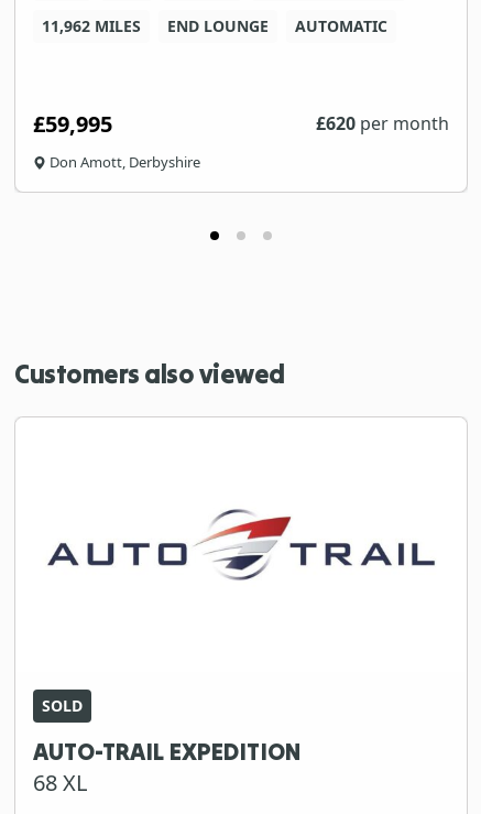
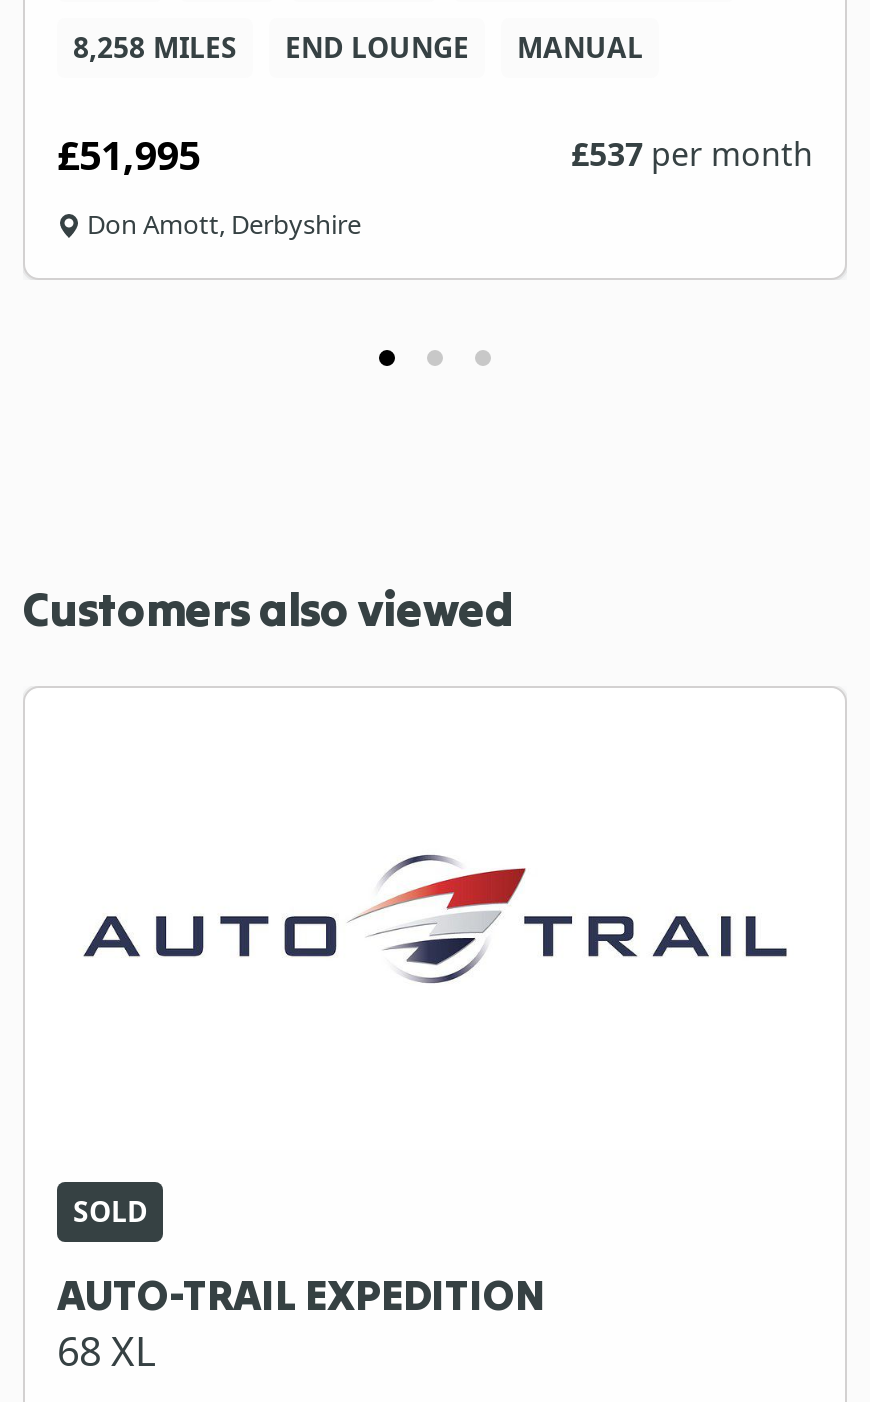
[42,16,141,37] 11,962 MILES -> [73,29,237,67] 8,258 MILES
[295,16,387,37] AUTOMATIC -> [517,29,643,67] MANUAL
[33,109,449,139] £59,995 | £620 per month -> [57,129,813,183] £51,995 | £537 per month

